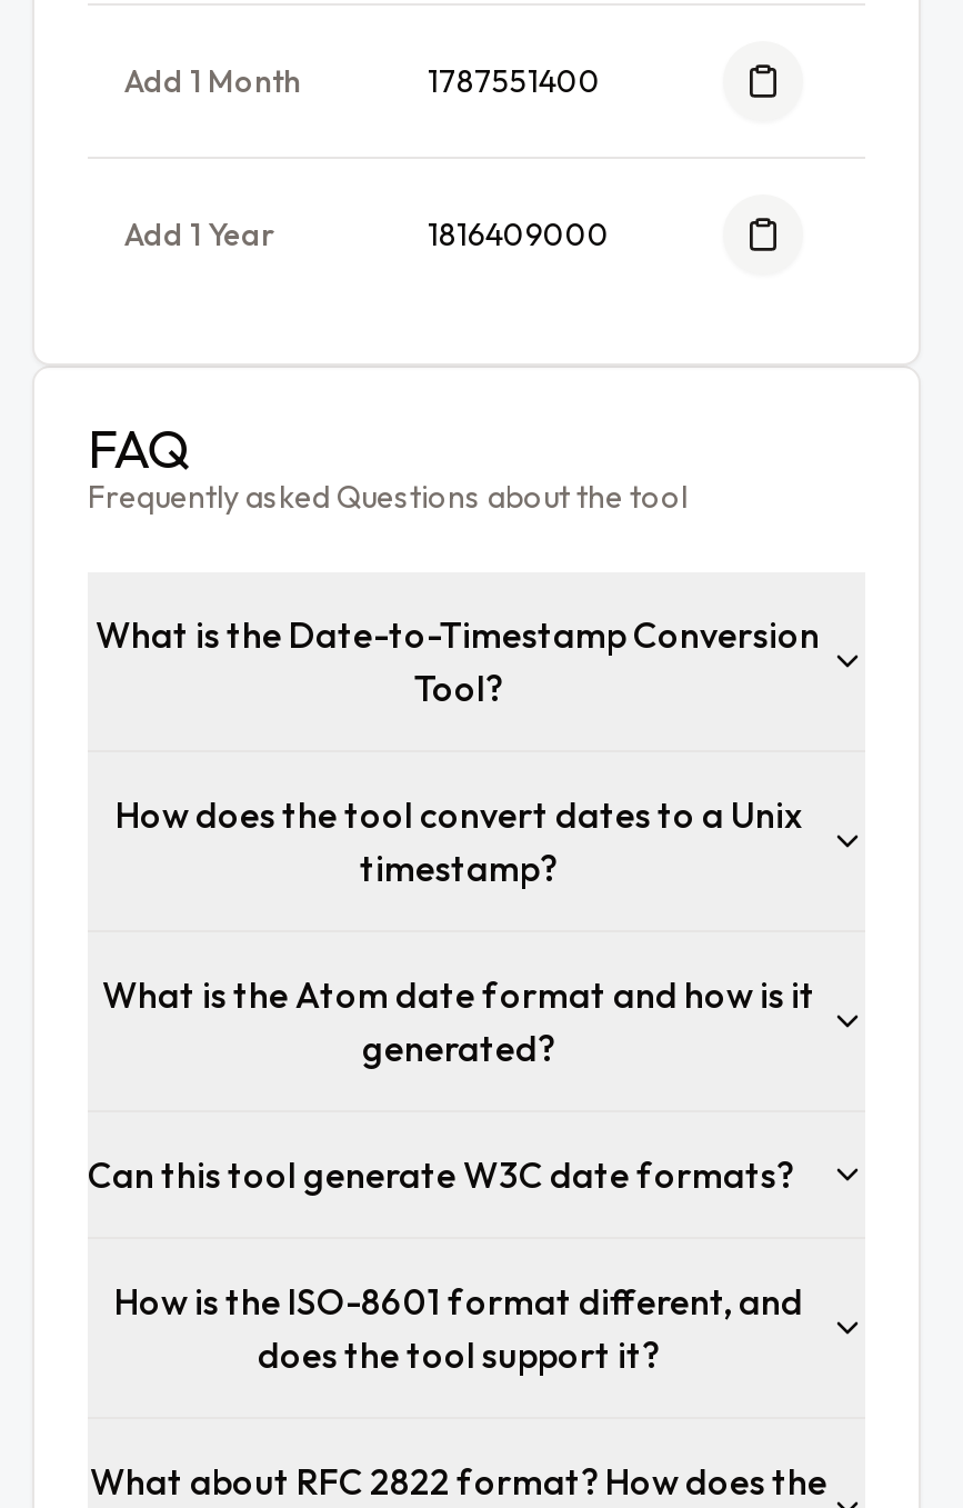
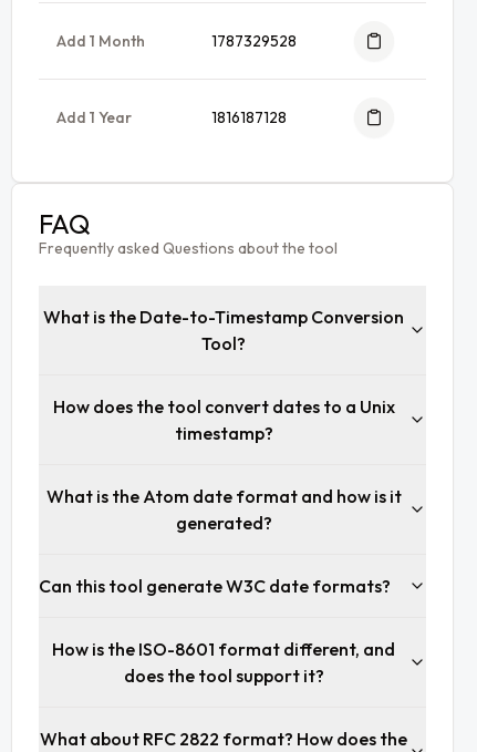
[428,61,601,101] 1787551400 -> [211,31,297,51] 1787329528
[428,214,610,254] 1816409000 -> [211,107,287,127] 1816187128

